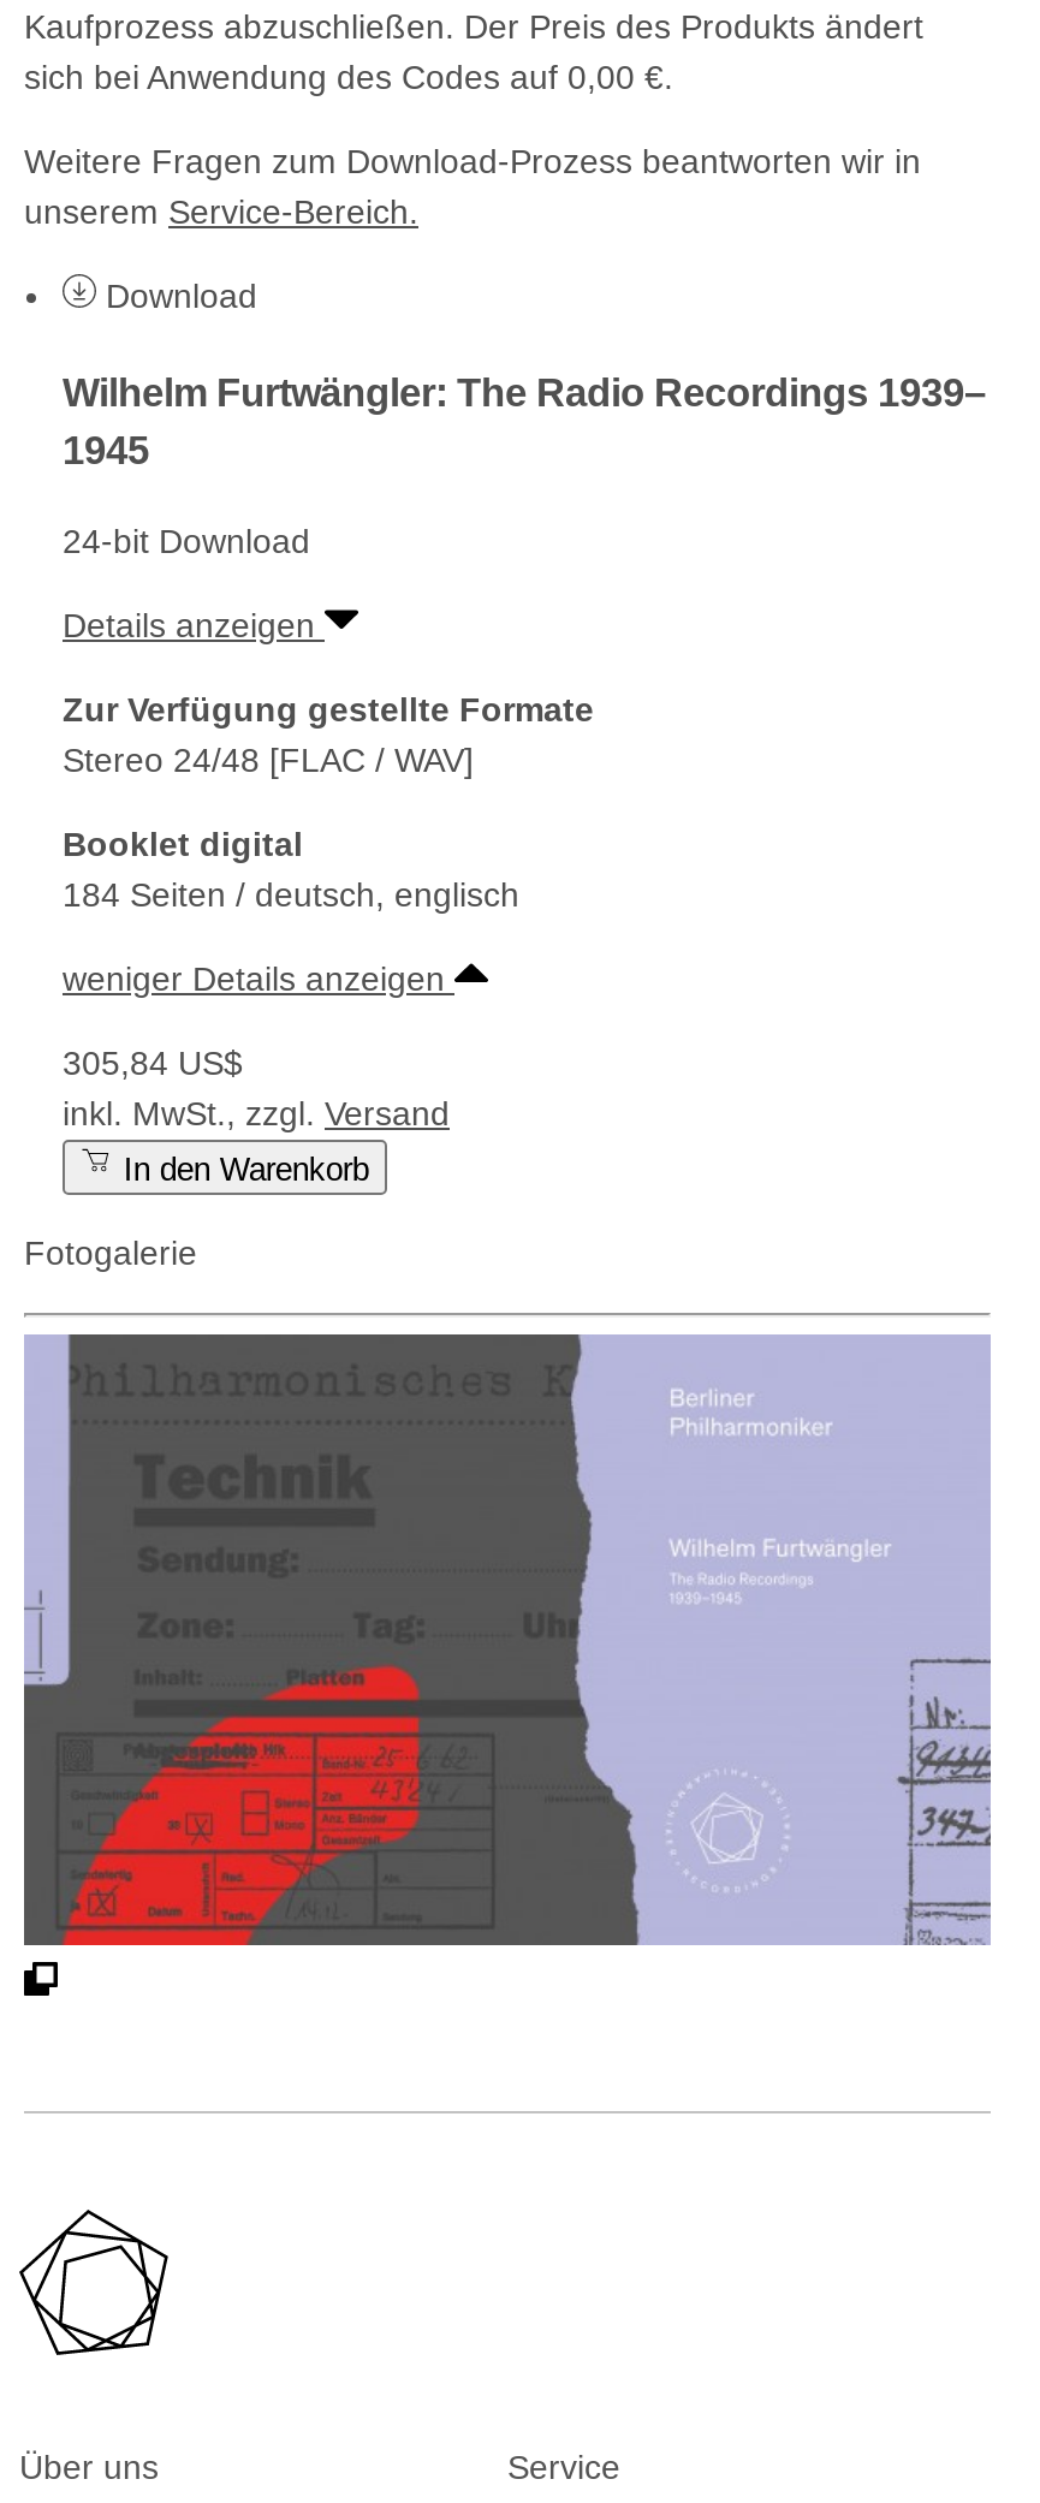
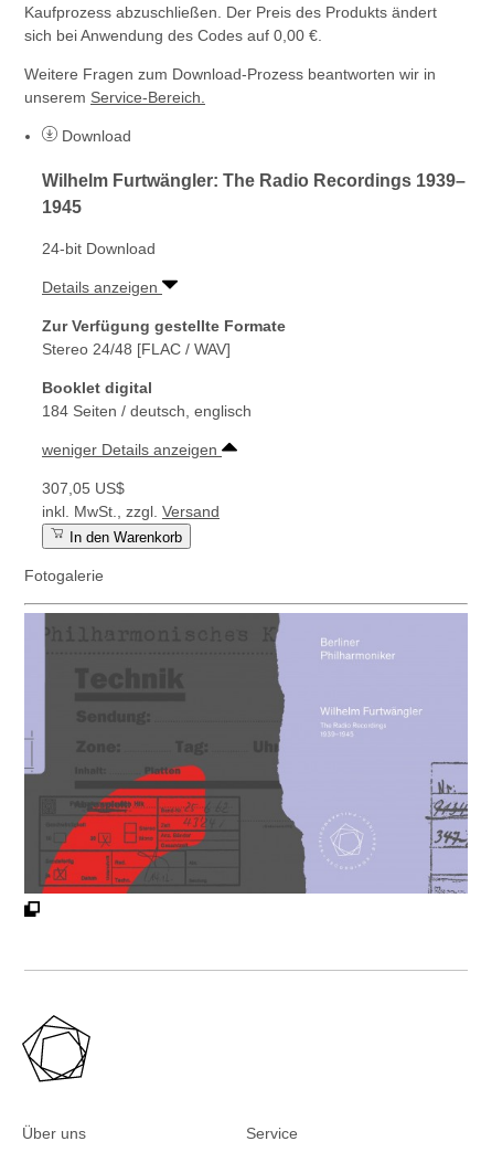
[63,1044,243,1082] 305,84 US$ -> [42,480,125,497] 307,05 US$

